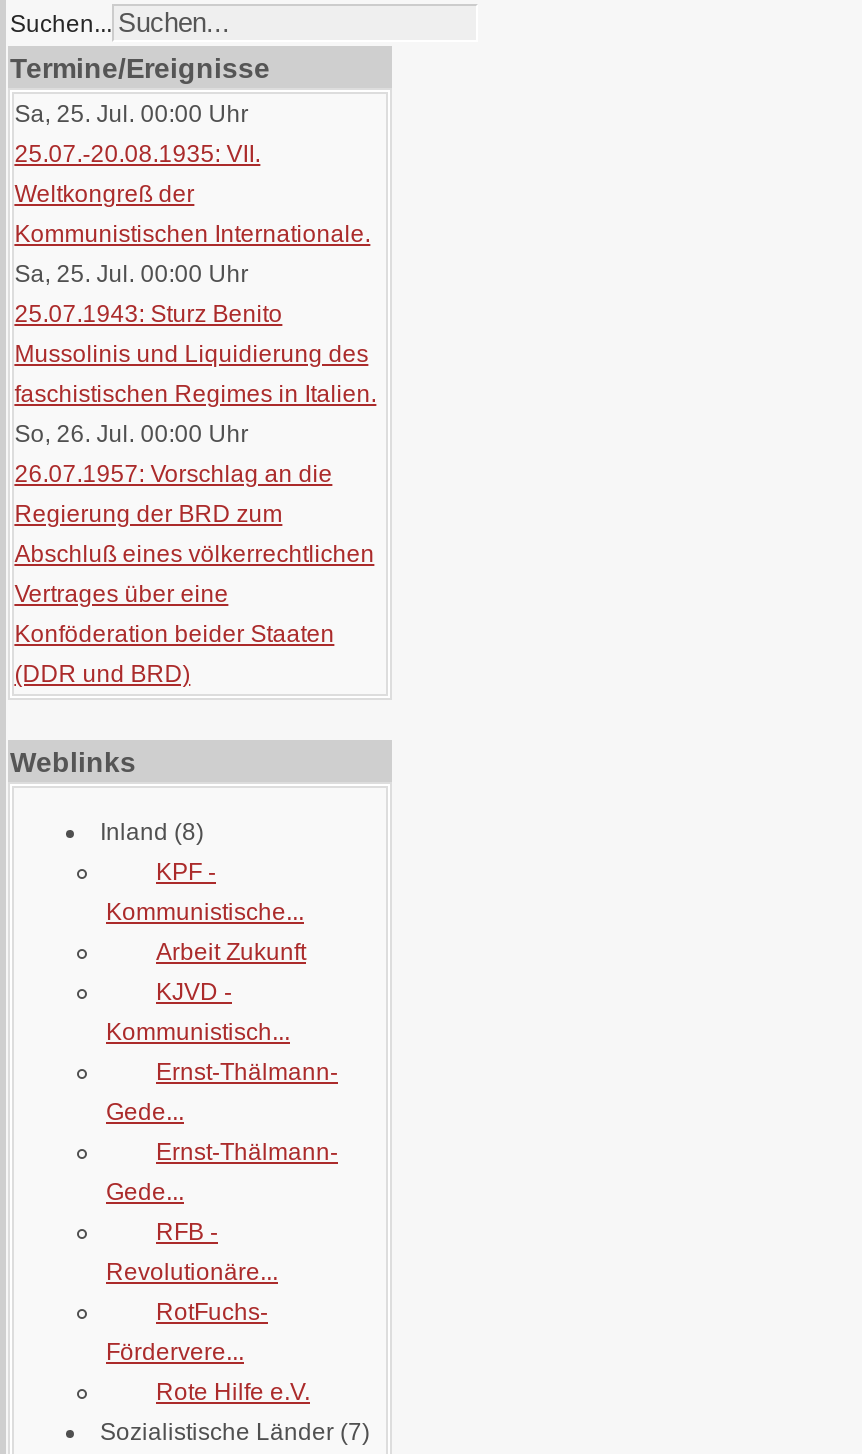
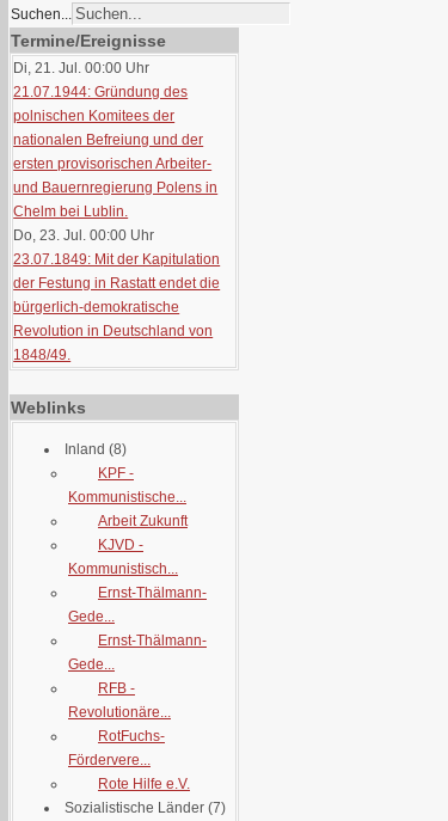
[14,100,376,688] Sa, 25. Jul. 00:00 Uhr | 25.07.-20.08.1935: VII. | Weltkongreß der | Kommunistischen Internationale. | Sa, 25. Jul. 00:00 Uhr | 25.07.1943: Sturz Benito | Mussolinis und Liquidierung des | faschistischen Regimes in Italien. | So, 26. Jul. 00:00 Uhr | 26.07.1957: Vorschlag an die | Regierung der BRD zum | Abschluß eines völkerrechtlichen | Vertrages über eine | Konföderation beider Staaten | (DDR und BRD) -> [13,60,220,363] Di, 21. Jul. 00:00 Uhr | 21.07.1944: Gründung des | polnischen Komitees der | nationalen Befreiung und der | ersten provisorischen Arbeiter- | und Bauernregierung Polens in | Chelm bei Lublin. | Do, 23. Jul. 00:00 Uhr | 23.07.1849: Mit der Kapitulation | der Festung in Rastatt endet die | bürgerlich-demokratische | Revolution in Deutschland von | 1848/49.

